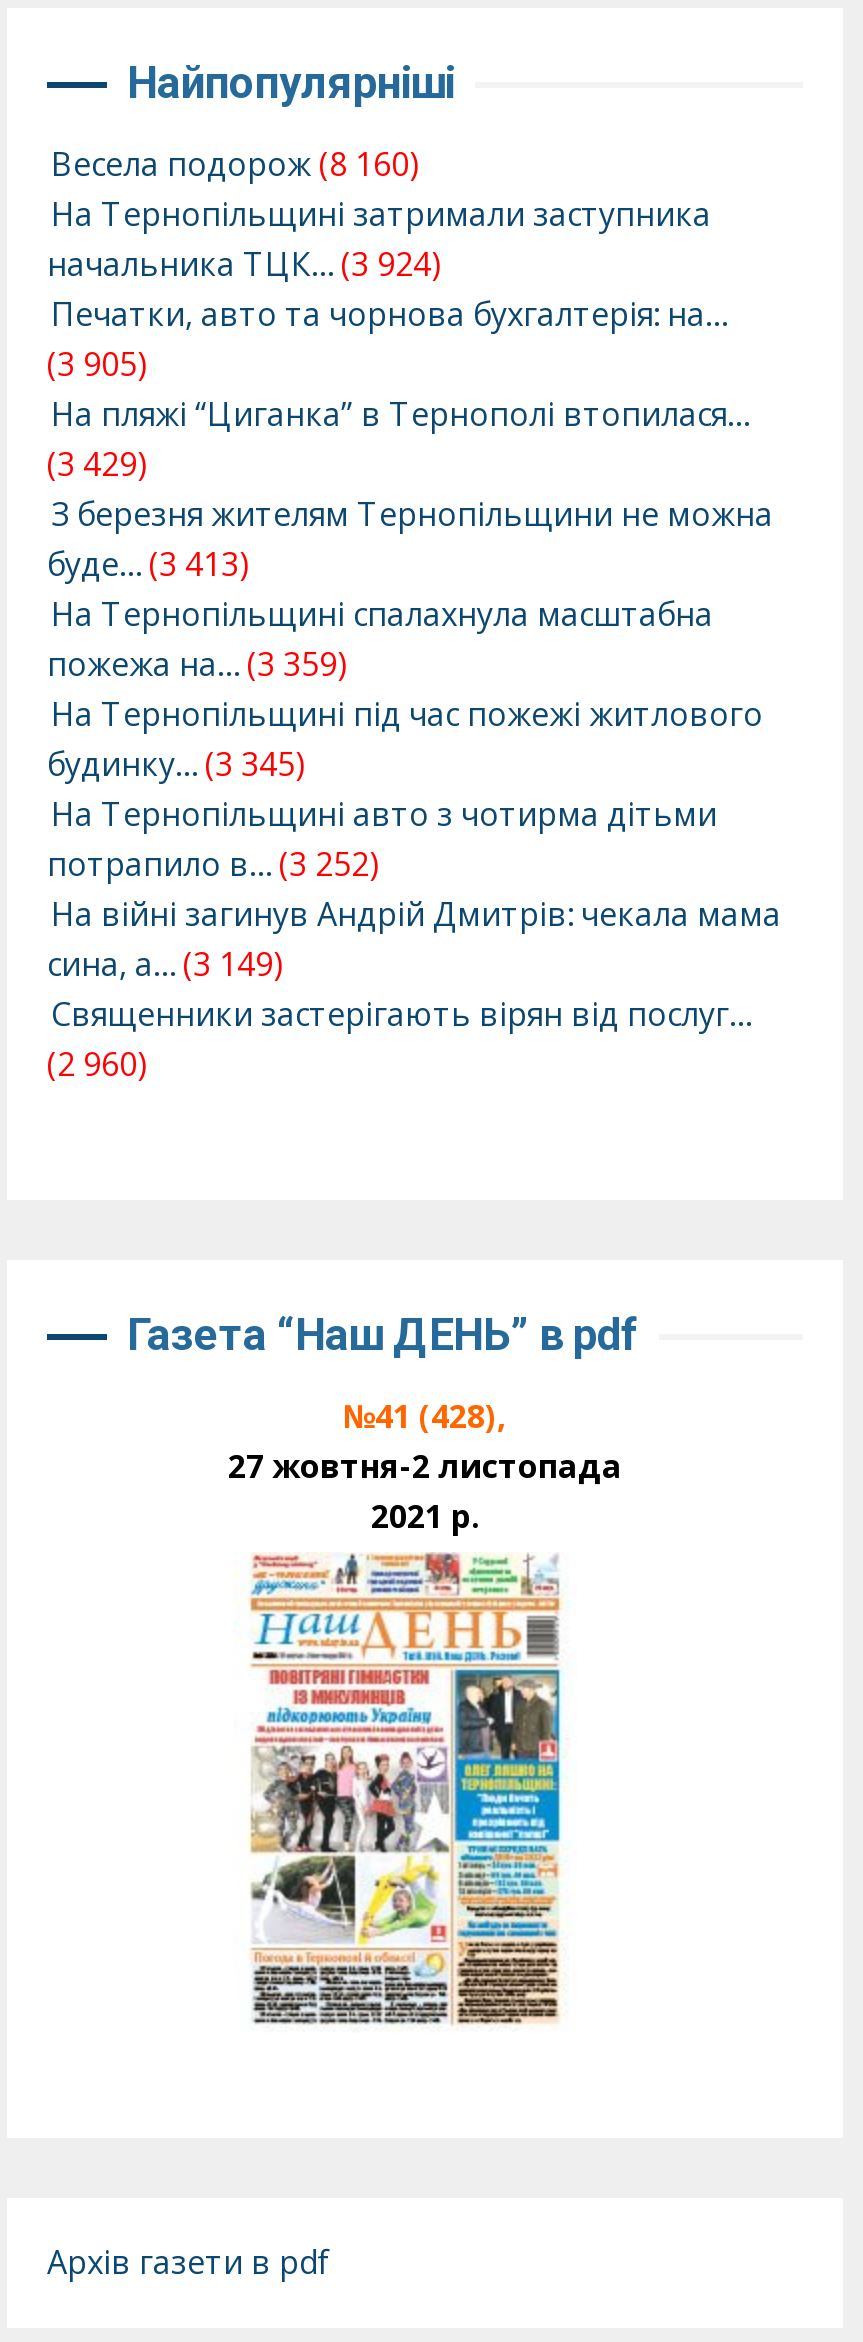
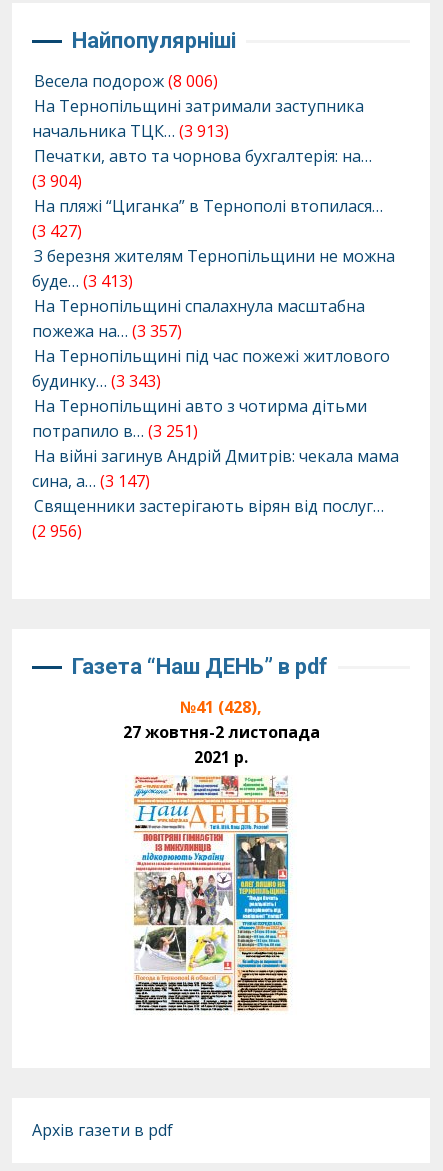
[51,142,419,186] Весела подорож (8 160) -> [34,70,218,92] Весела подорож (8 006)
[47,242,441,286] начальника ТЦК… (3 924) -> [32,120,229,142] начальника ТЦК… (3 913)
[47,342,147,386] (3 905) -> [32,170,82,192] (3 904)
[47,442,147,486] (3 429) -> [32,220,82,242] (3 427)
[47,642,347,686] пожежа на… (3 359) -> [32,320,182,342] пожежа на… (3 357)
[47,742,305,786] будинку… (3 345) -> [32,370,161,392] будинку… (3 343)
[47,842,379,886] потрапило в… (3 252) -> [32,420,198,442] потрапило в… (3 251)
[47,942,283,986] сина, а… (3 149) -> [32,470,150,492] сина, а… (3 147)
[47,1042,147,1086] (2 960) -> [32,520,82,542] (2 956)

